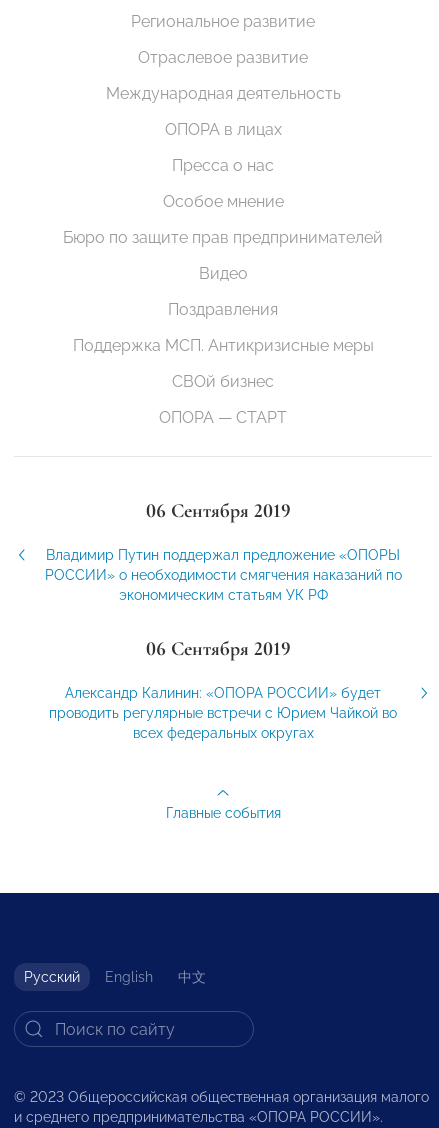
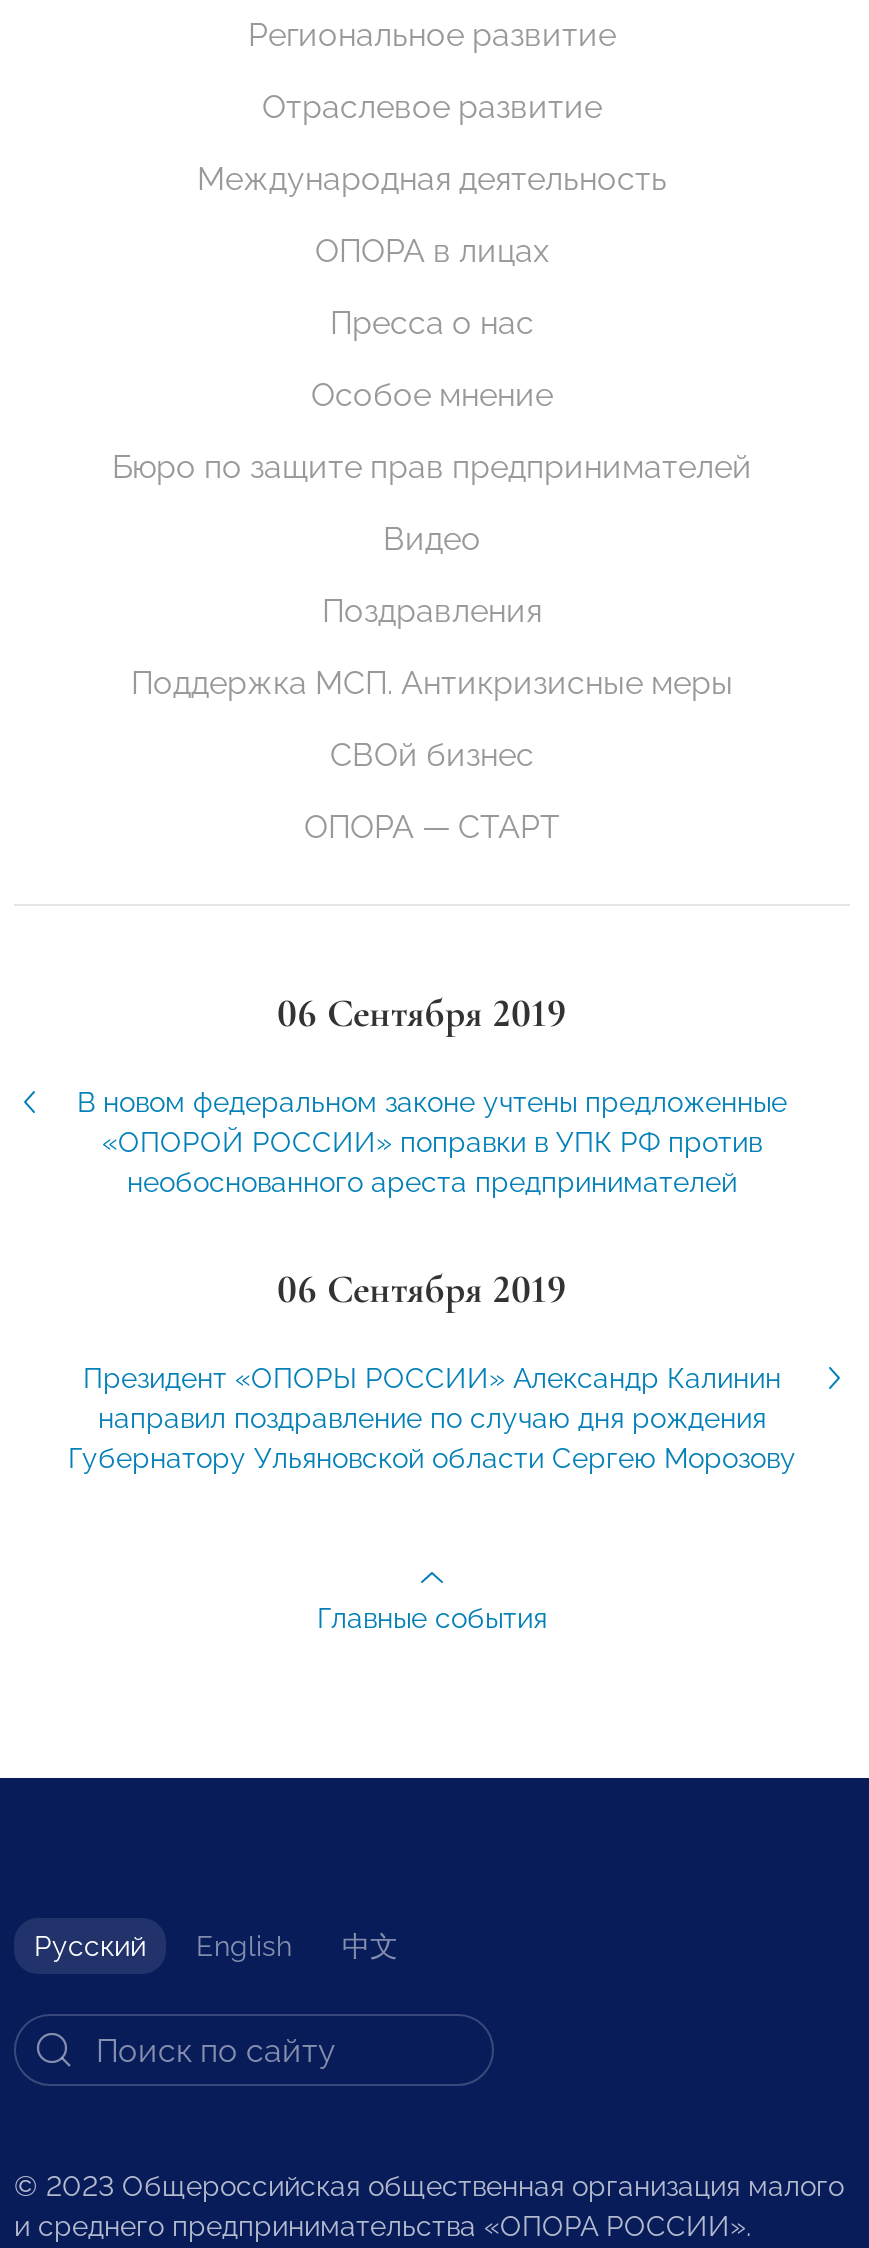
[44,547,401,603] Владимир Путин поддержал предложение «ОПОРЫ | РОССИИ» о необходимости смягчения наказаний по | экономическим статьям УК РФ -> [77,1087,787,1199] В новом федеральном законе учтены предложенные | «ОПОРОЙ РОССИИ» поправки в УПК РФ против | необоснованного ареста предпринимателей
[49,685,397,741] Александр Калинин: «ОПОРА РОССИИ» будет | проводить регулярные встречи с Юрием Чайкой во | всех федеральных округах -> [68,1363,796,1475] Президент «ОПОРЫ РОССИИ» Александр Калинин | направил поздравление по случаю дня рождения | Губернатору Ульяновской области Сергею Морозову

